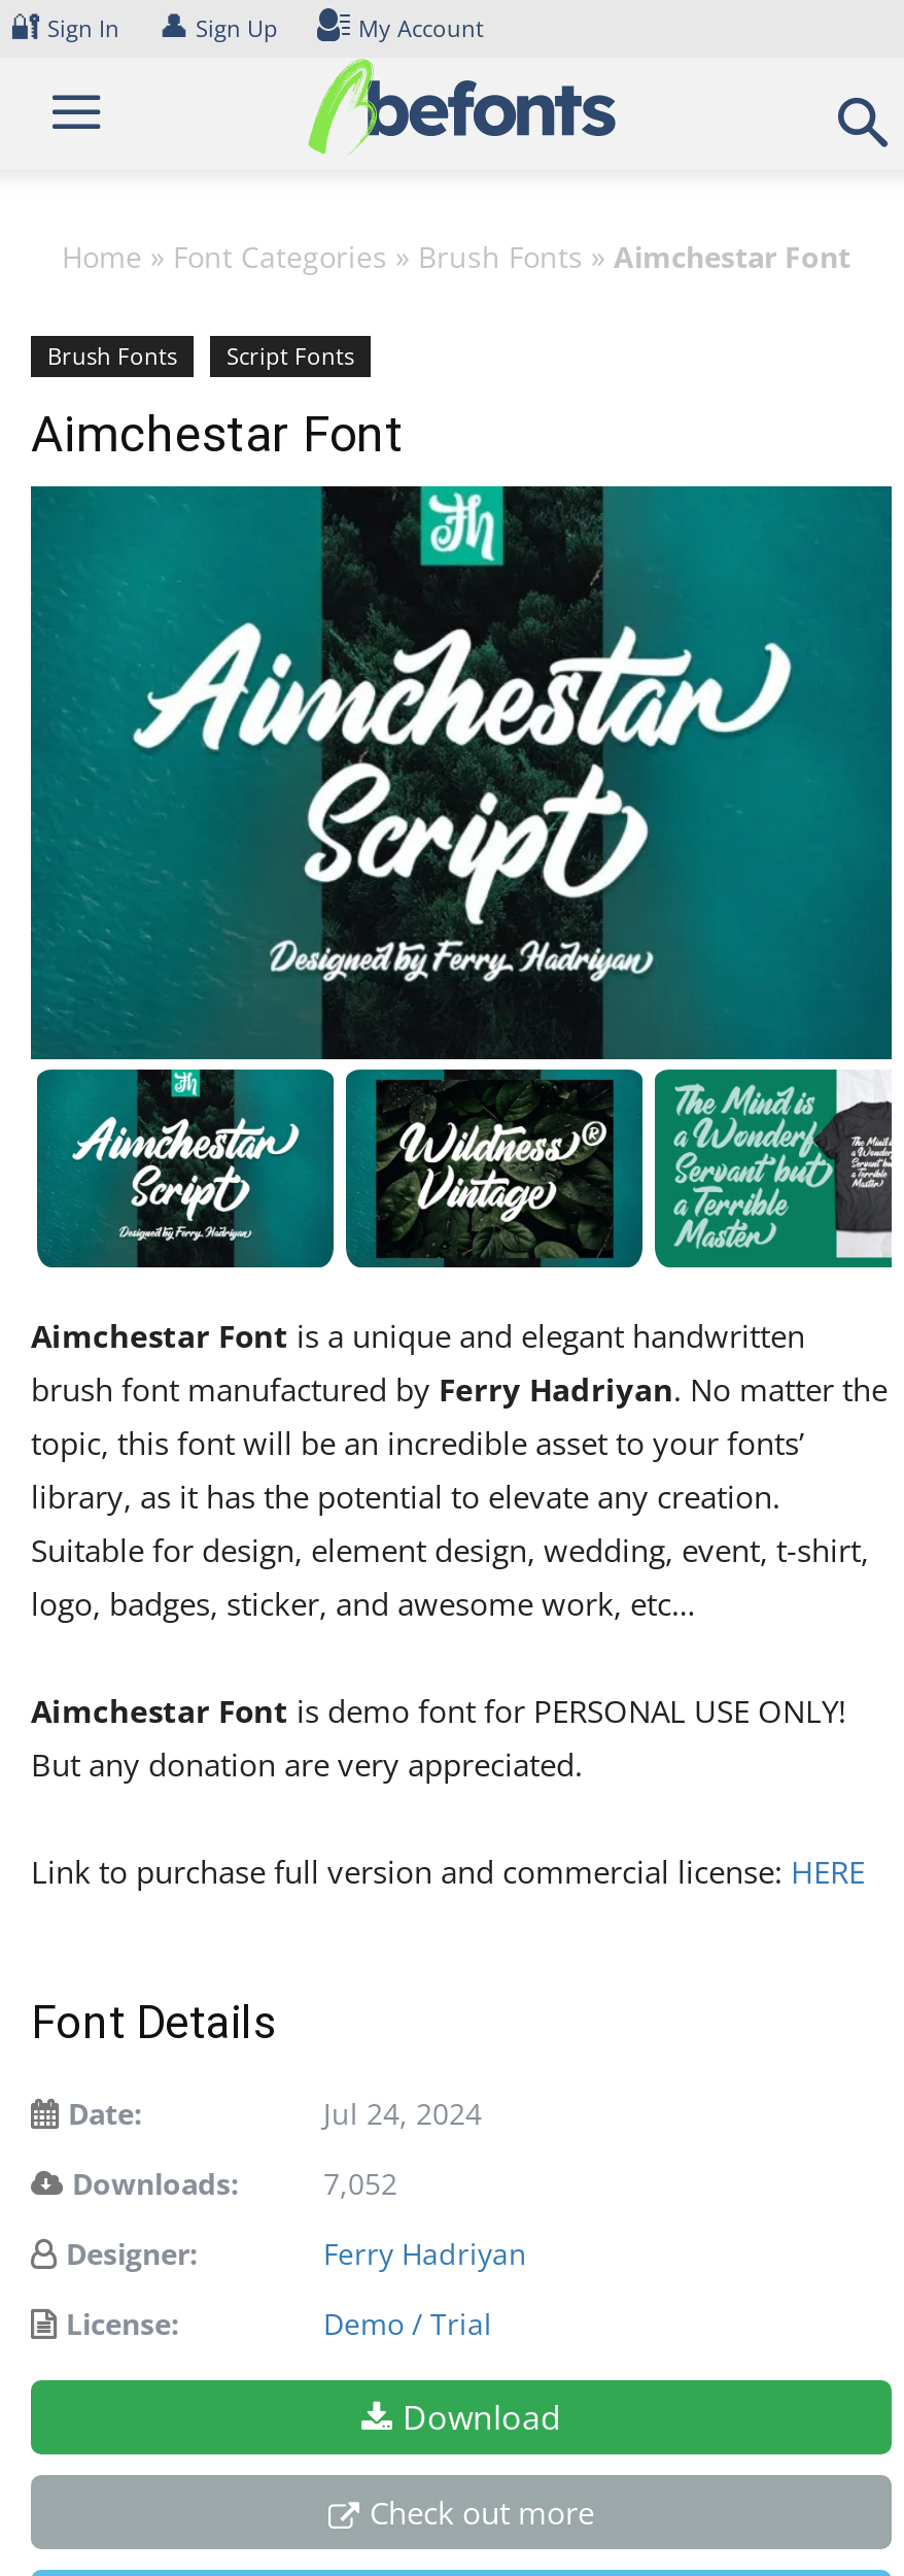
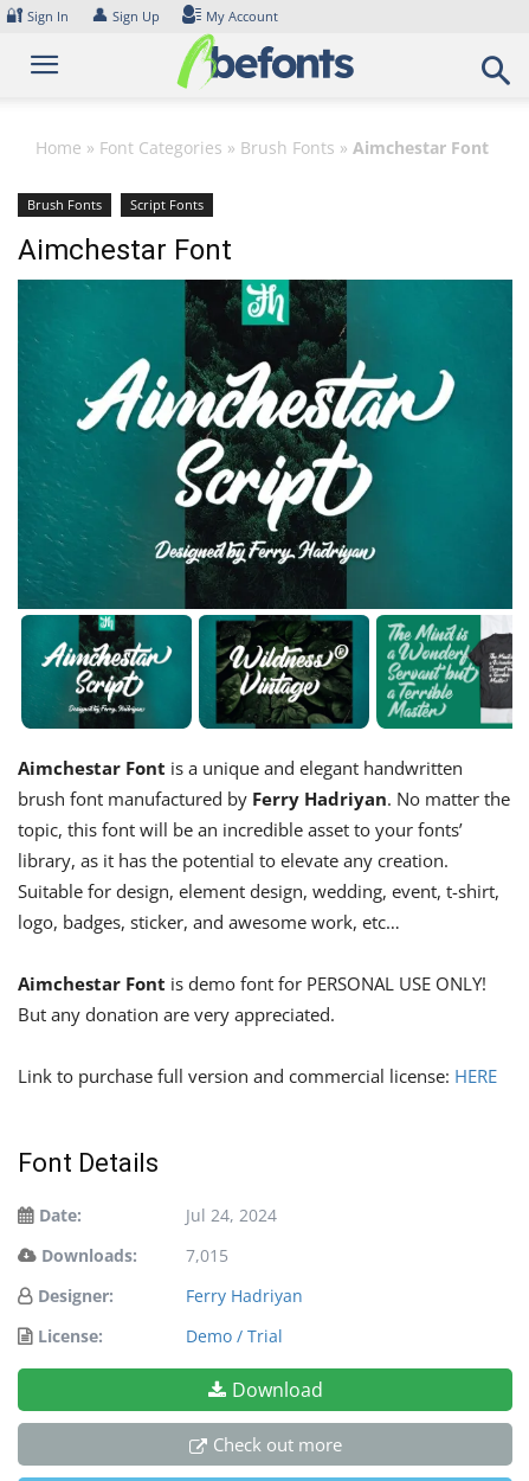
[323,2165,397,2204] 7,052 -> [186,1245,228,1267] 7,015

